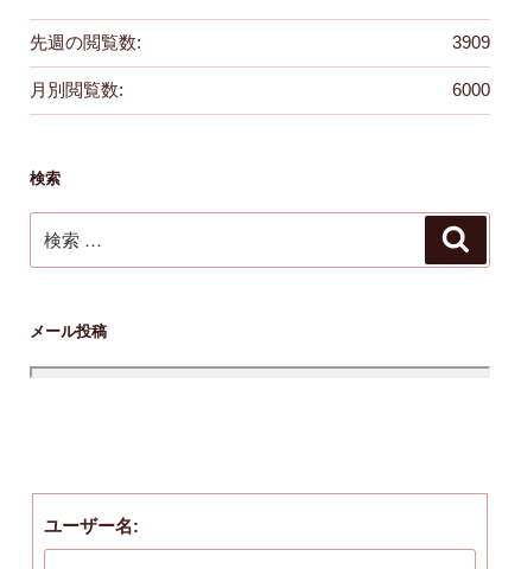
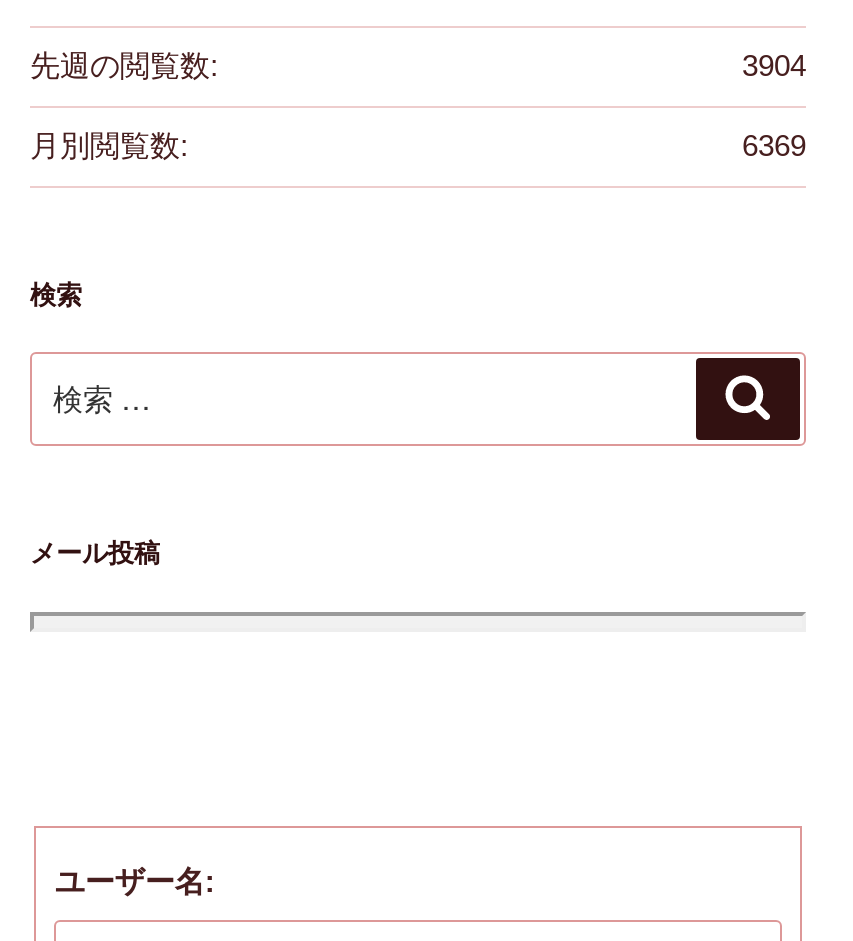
[452,32,490,52] 3909 -> [742,48,806,82] 3904
[452,79,490,100] 6000 -> [742,128,806,162] 6369

